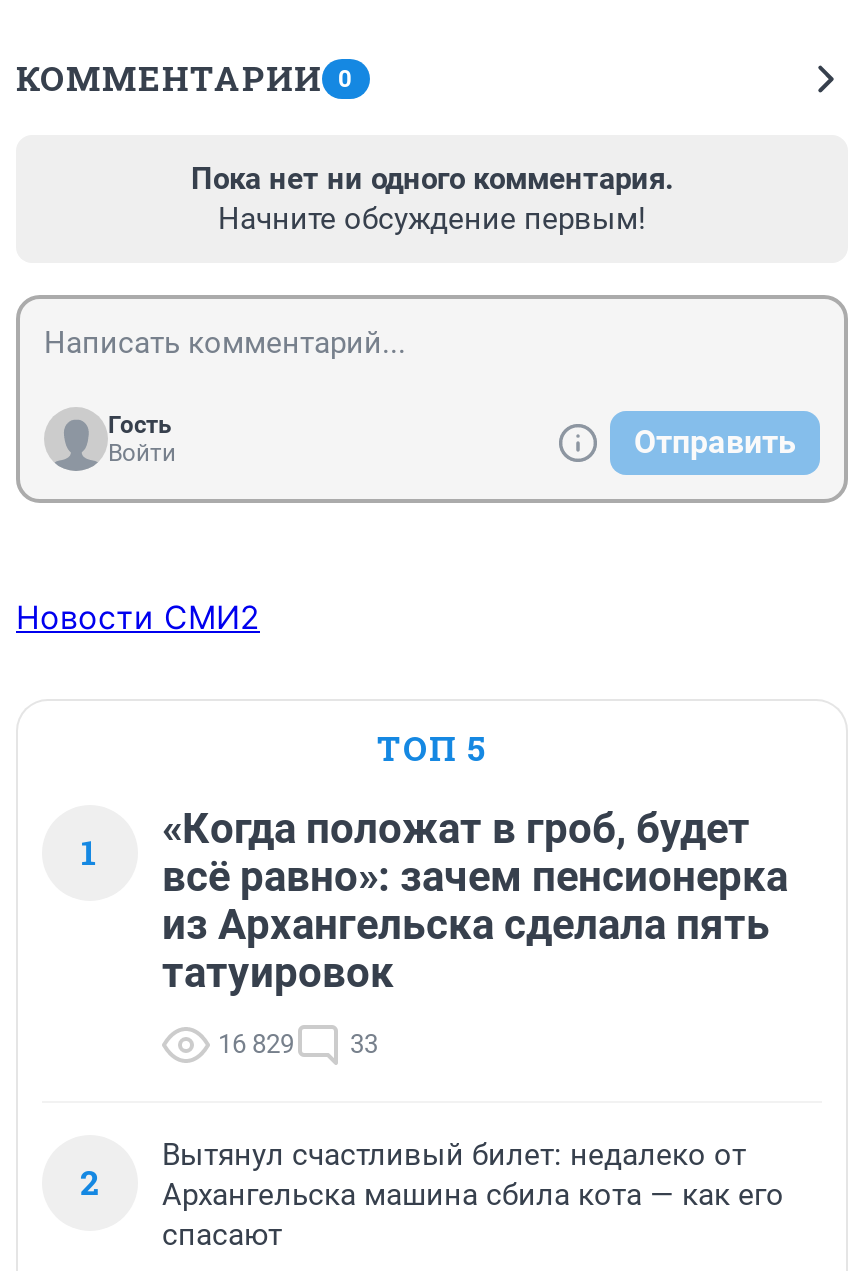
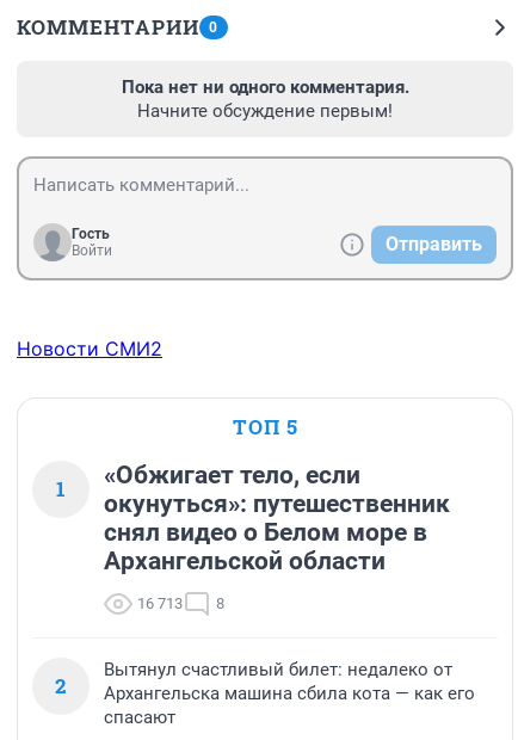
[162,805,788,997] «Когда положат в гроб, будет | всё равно»: зачем пенсионерка | из Архангельска сделала пять | татуировок -> [104,461,450,575] «Обжигает тело, если | окунуться»: путешественник | снял видео о Белом море в | Архангельской области
[218,1029,378,1059] 16 829 | 33 -> [137,595,224,612] 16 713 | 8

